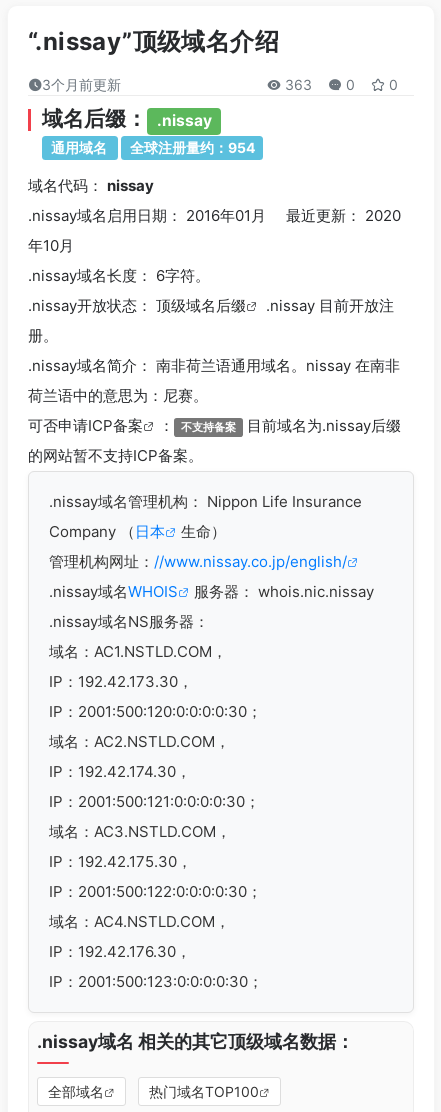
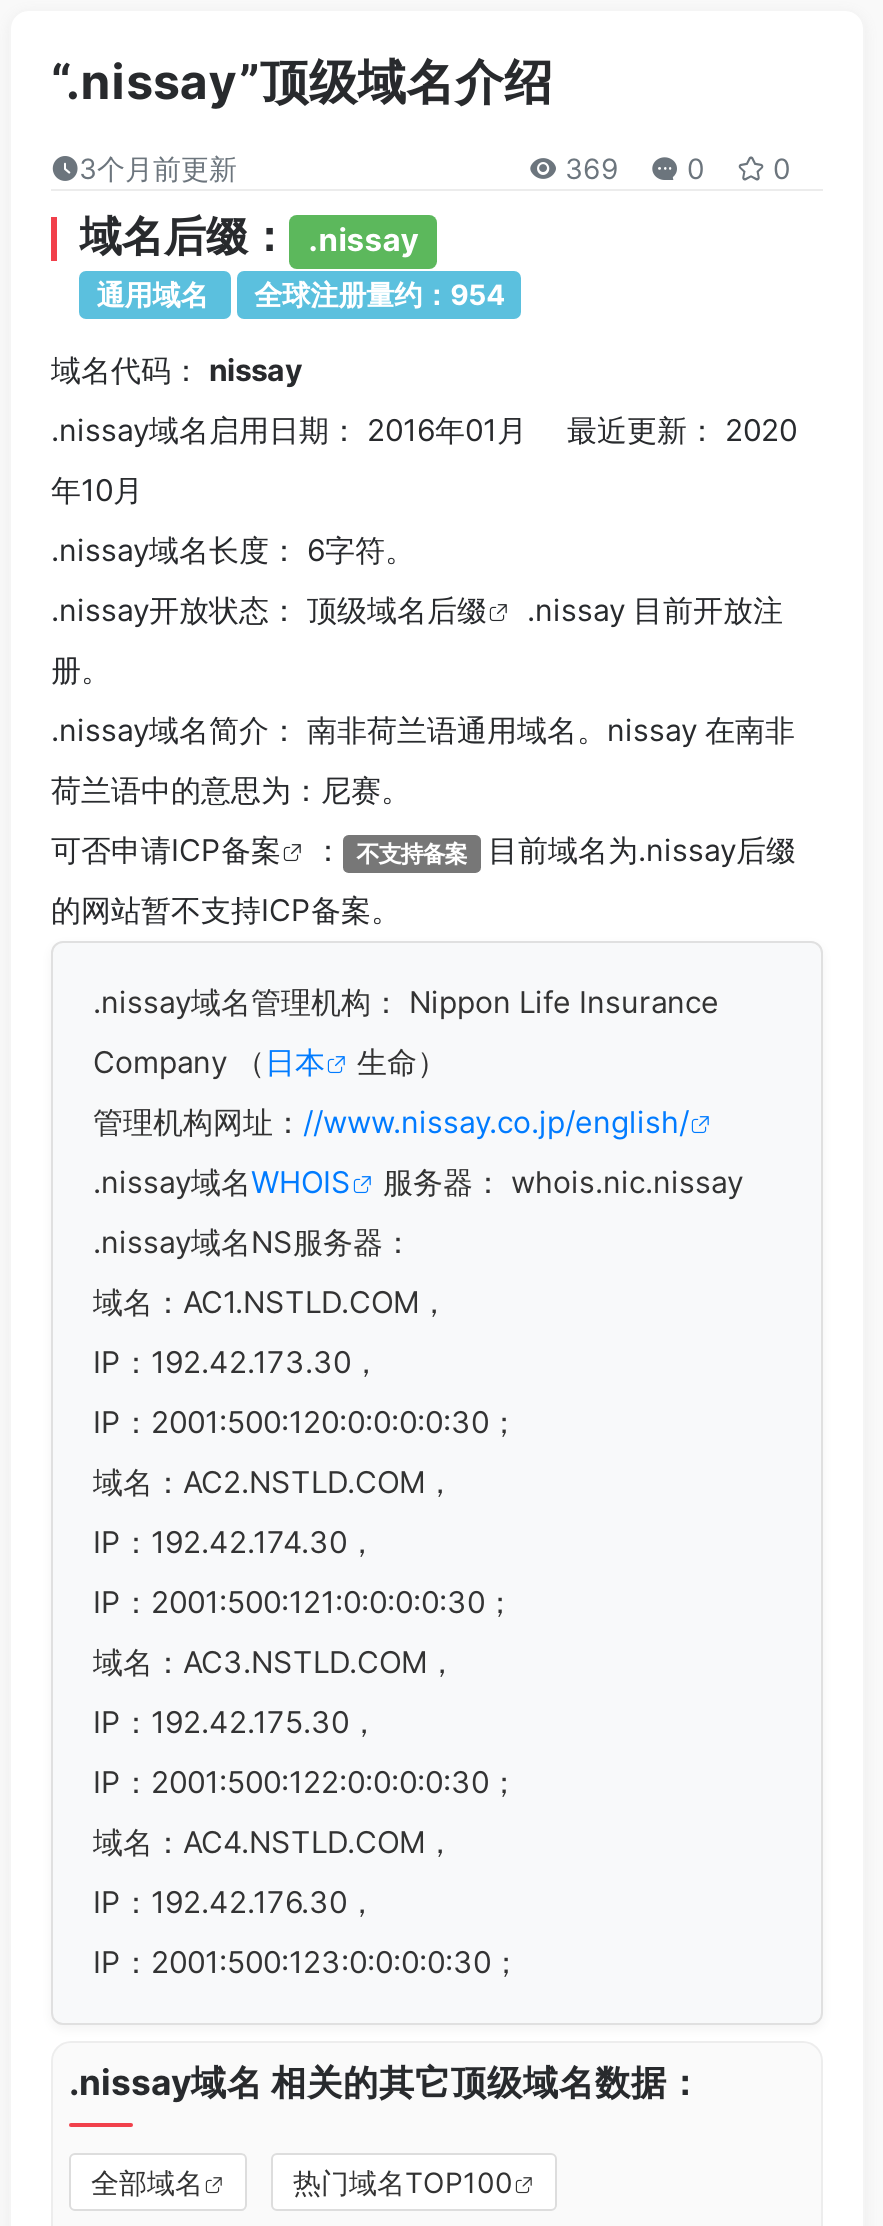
[281,76,398,93] 363 0 0 -> [557,151,791,185] 369 0 0

